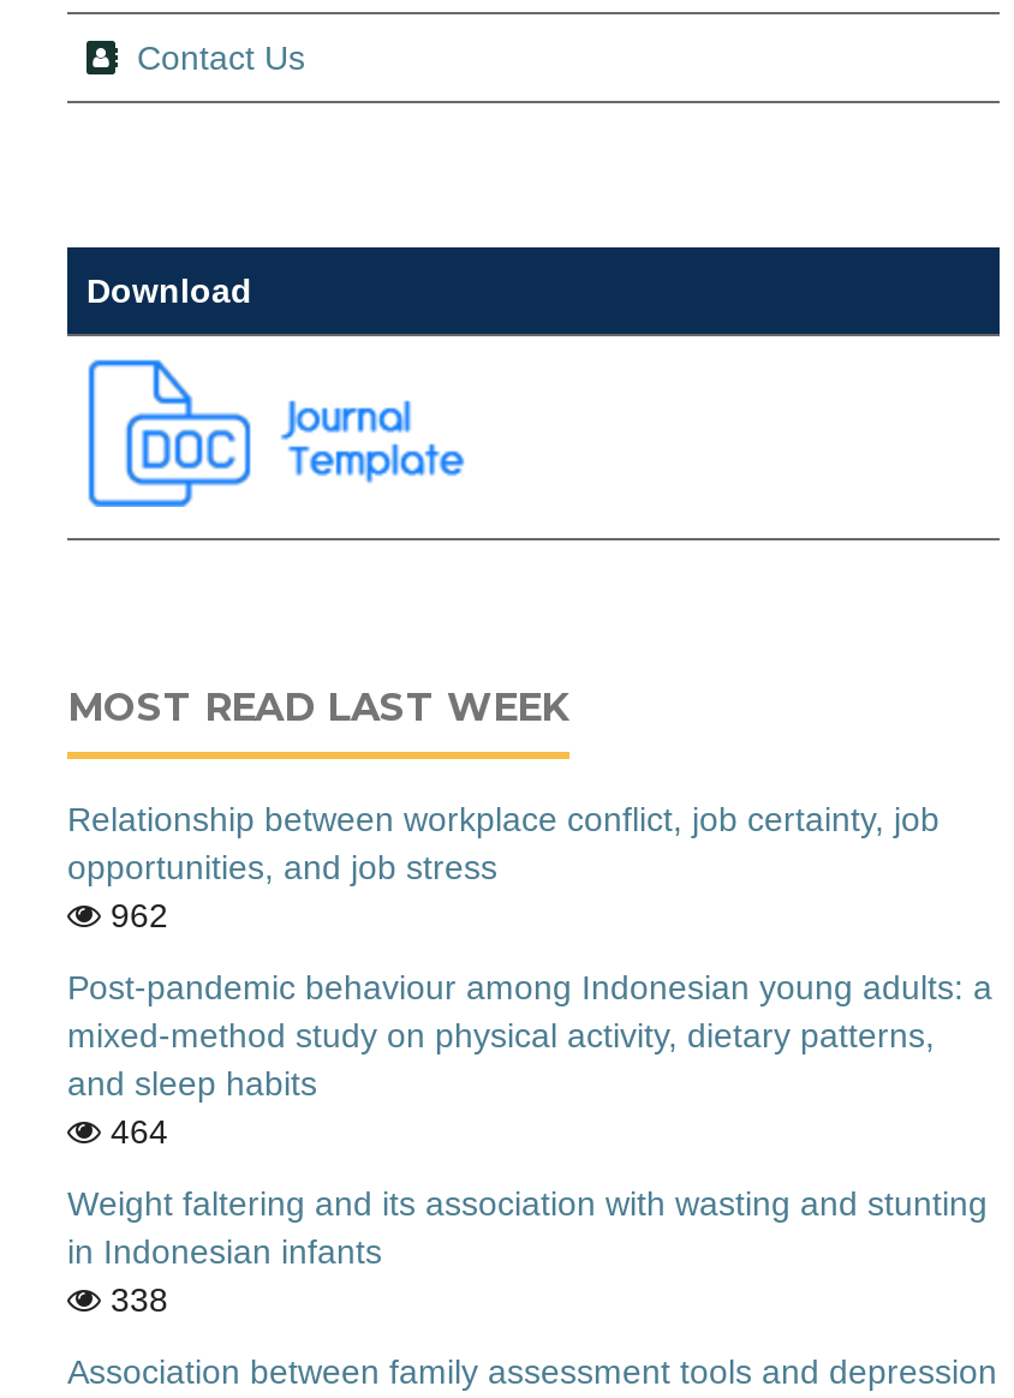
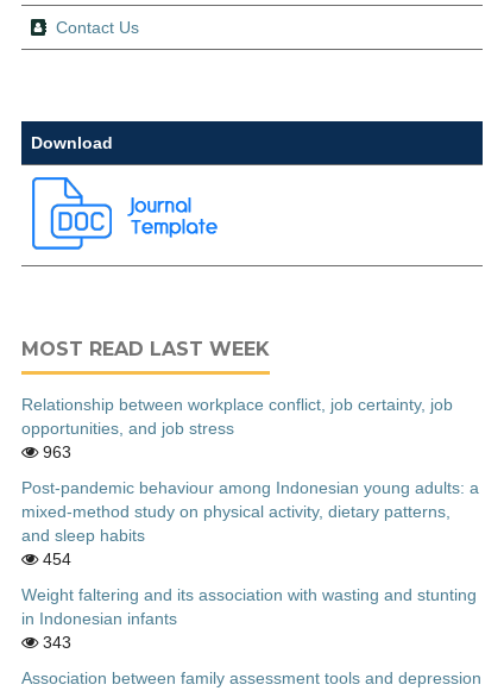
[101,896,168,934] 962 -> [38,442,71,461] 963
[101,1112,168,1151] 464 -> [38,549,71,568] 454
[101,1280,168,1319] 338 -> [38,633,71,652] 343

